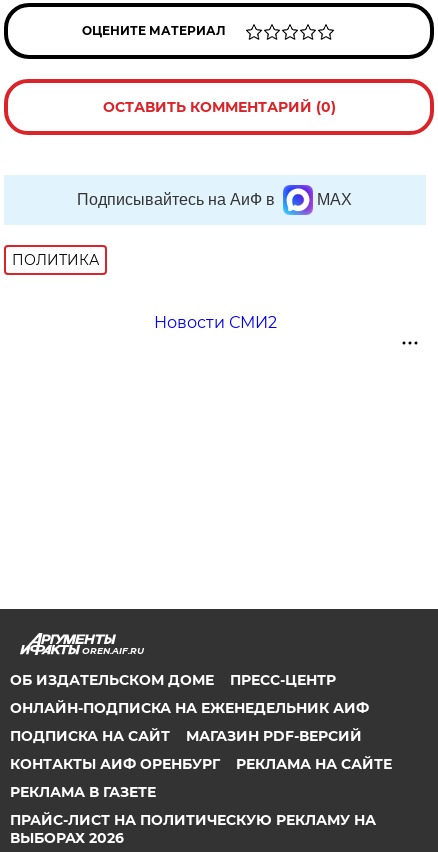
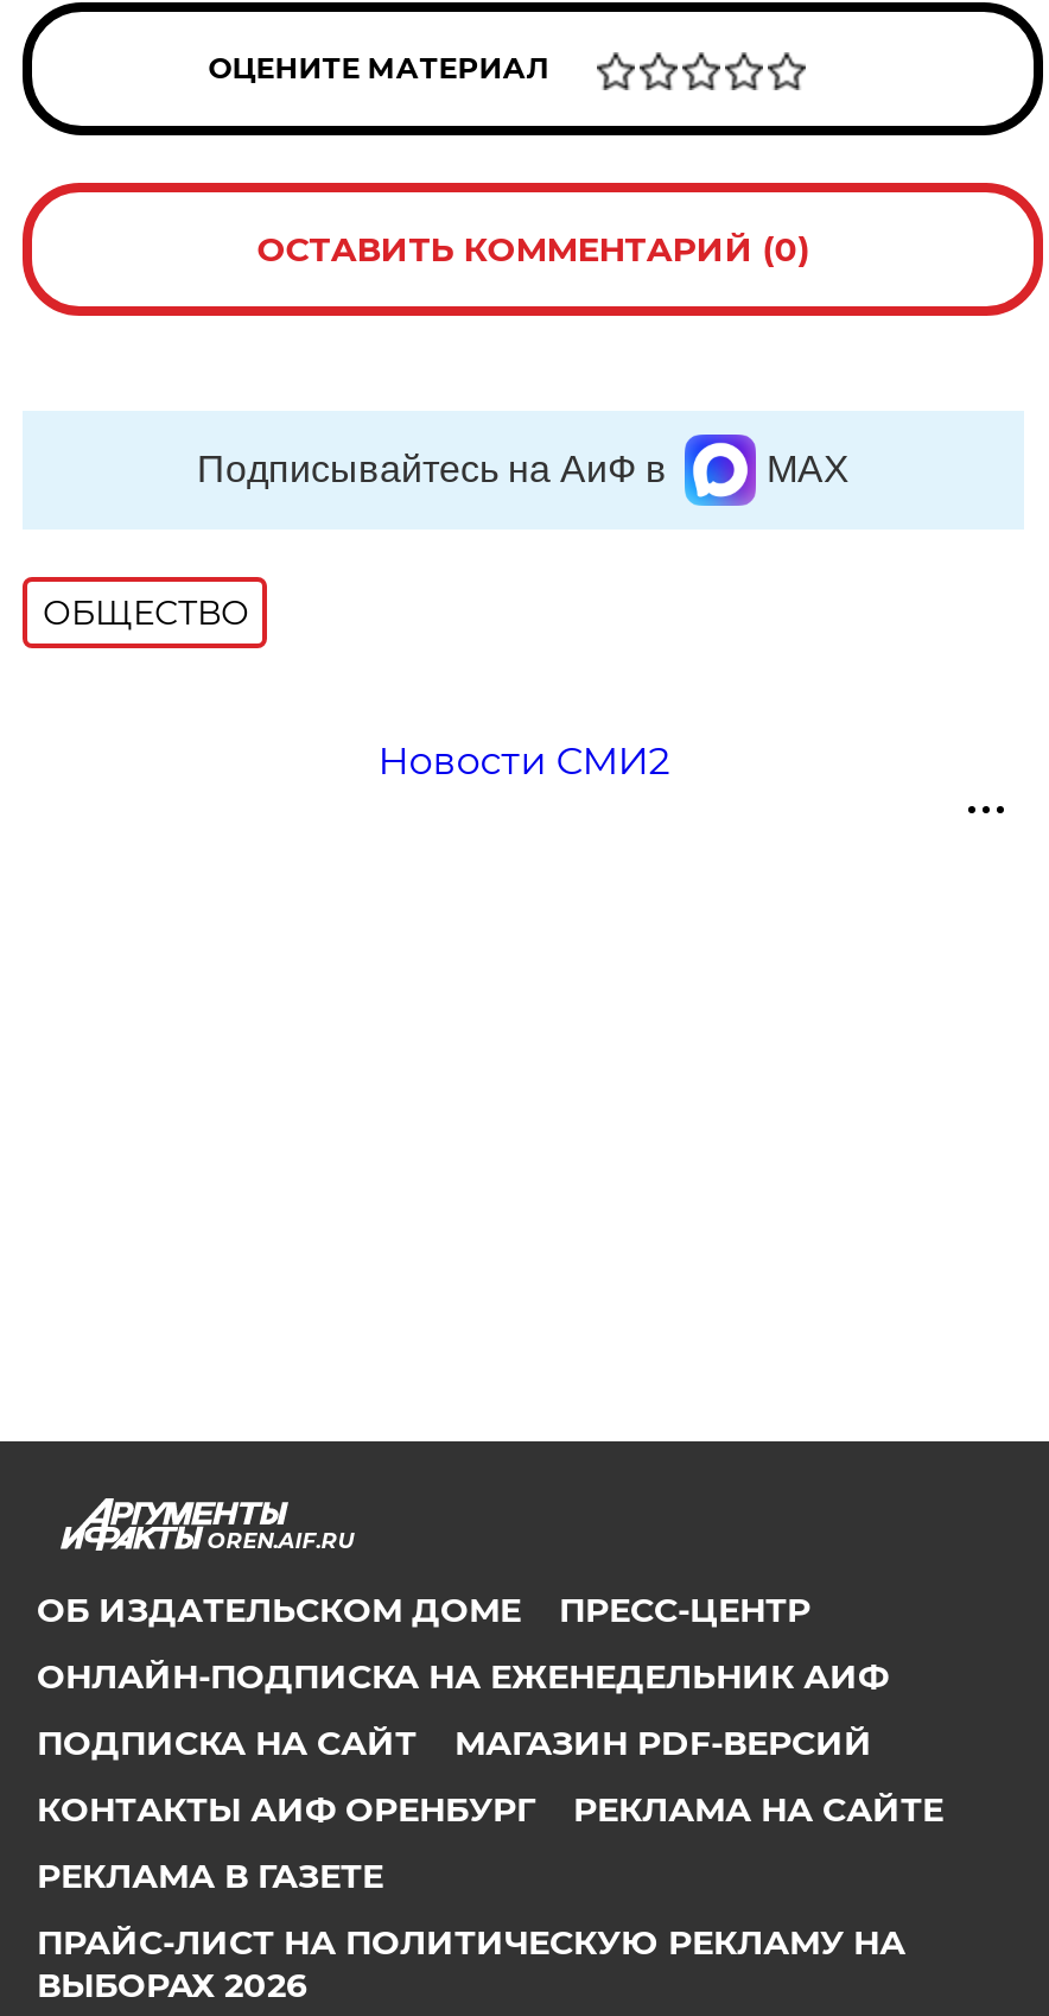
[12,251,99,269] ПОЛИТИКА -> [42,591,249,634] ОБЩЕСТВО

